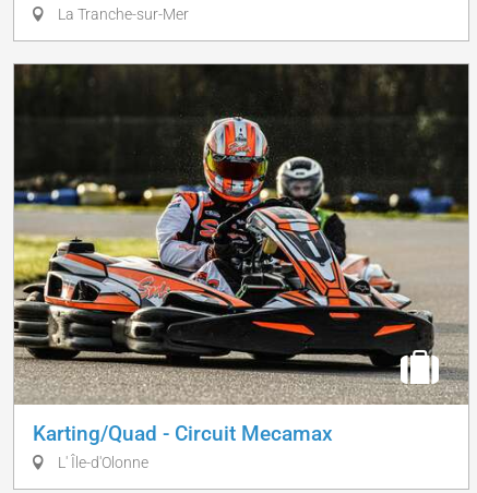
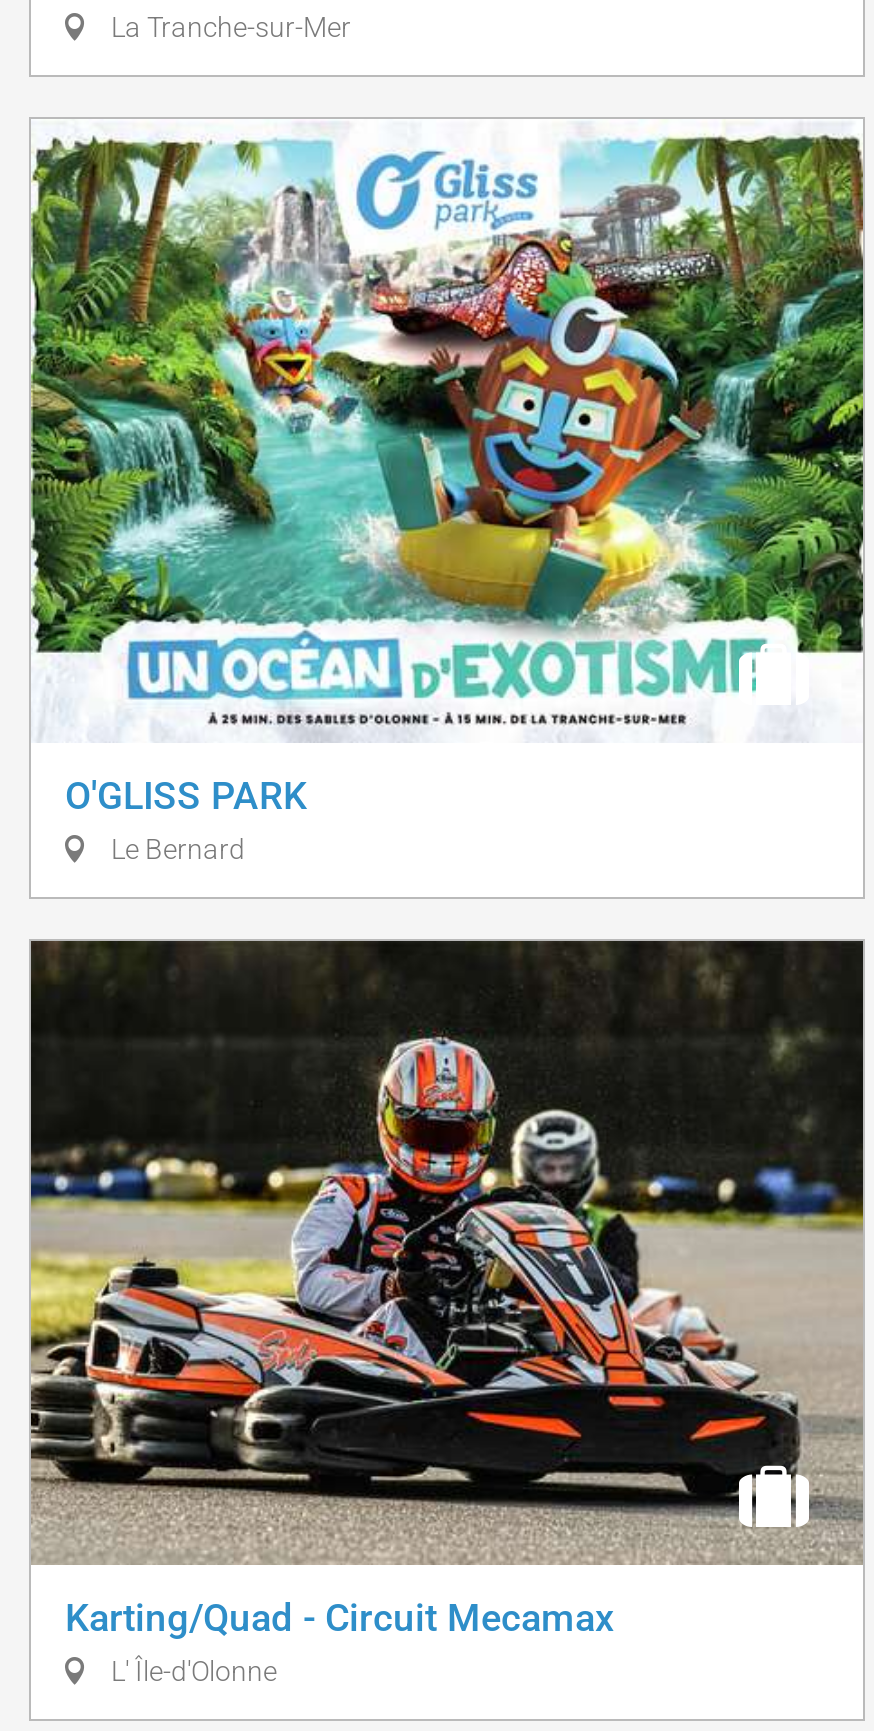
none -> [29,118,865,865] [image] | O'GLISS PARK | Le Bernard

